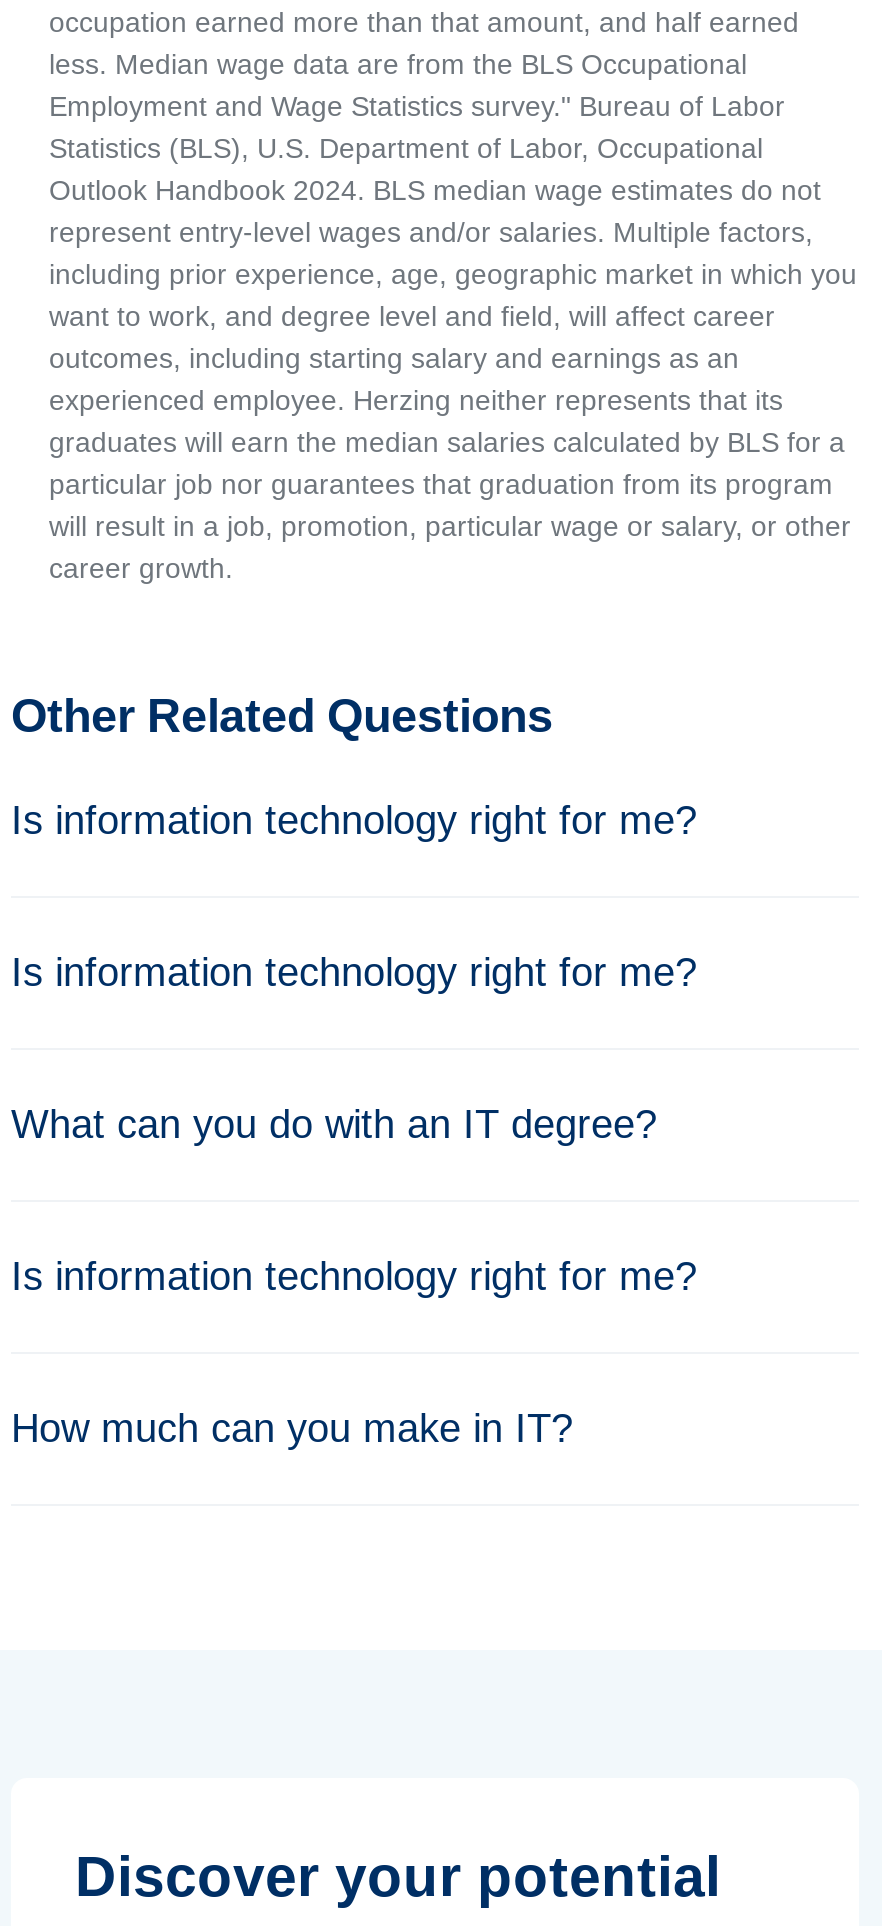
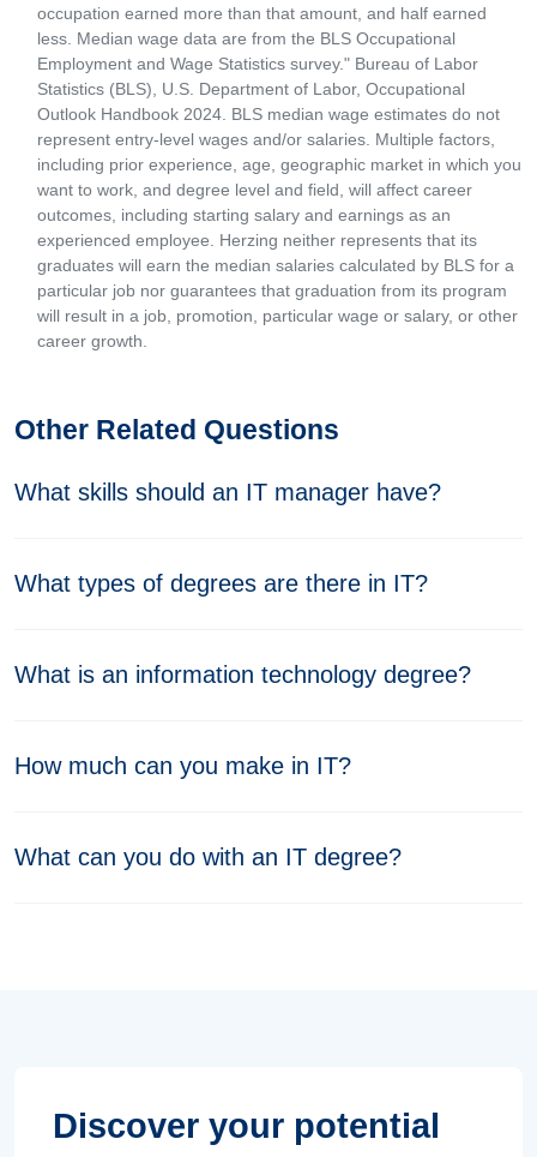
[11,798,697,1298] Is information technology right for me? | Is information technology right for me? | Is information technology right for me? -> [14,479,471,688] What skills should an IT manager have? | What types of degrees are there in IT? | What is an information technology degree?
moved [11,1102,657,1146] -> [14,844,402,870]: What can you do with an IT degree?
moved [11,1406,573,1450] -> [14,753,351,779]: How much can you make in IT?

